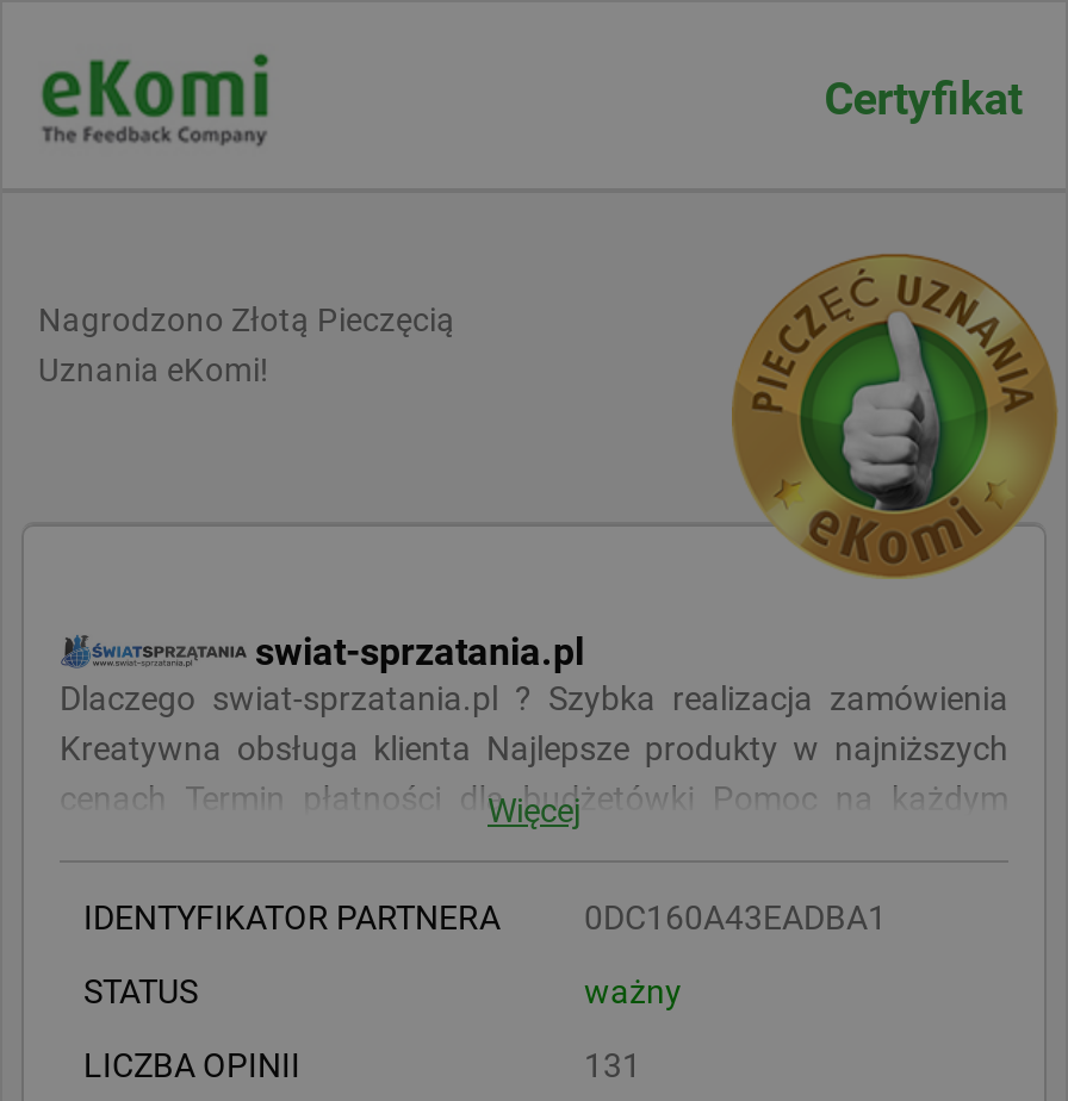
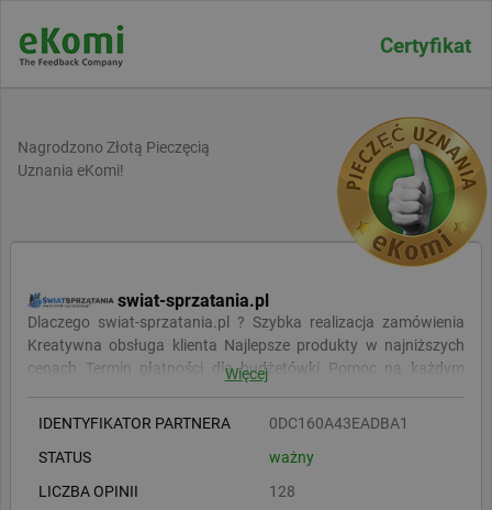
[584,1046,641,1084] 131 -> [269,483,295,500] 128

